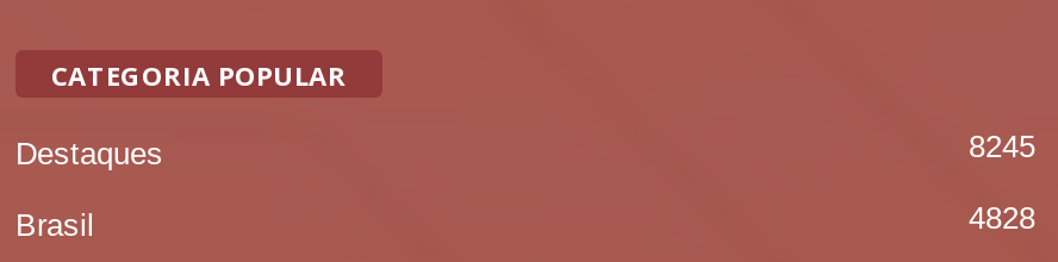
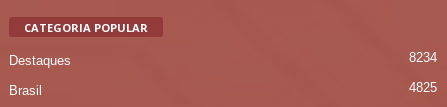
[969,129,1035,165] 8245 -> [409,50,437,65] 8234
[969,200,1035,236] 4828 -> [409,80,437,95] 4825

